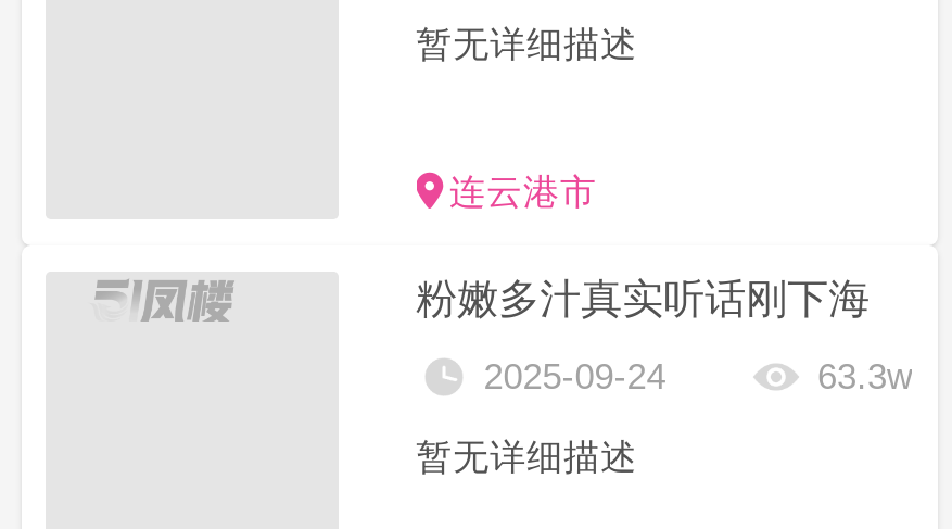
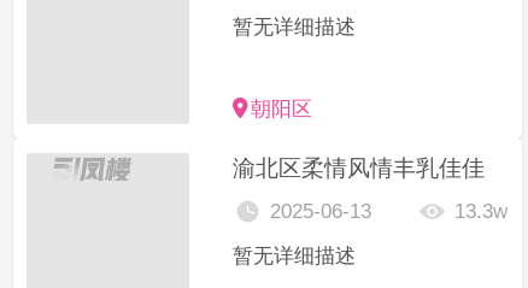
[449,171,597,213] 连云港市 -> [251,97,312,120] 朝阳区
[416,275,870,321] 粉嫩多汁真实听话刚下海 -> [232,155,484,181] 渝北区柔情风情丰乳佳佳
[483,357,913,398] 2025-09-24 | 63.3w -> [270,200,508,223] 2025-06-13 | 13.3w

